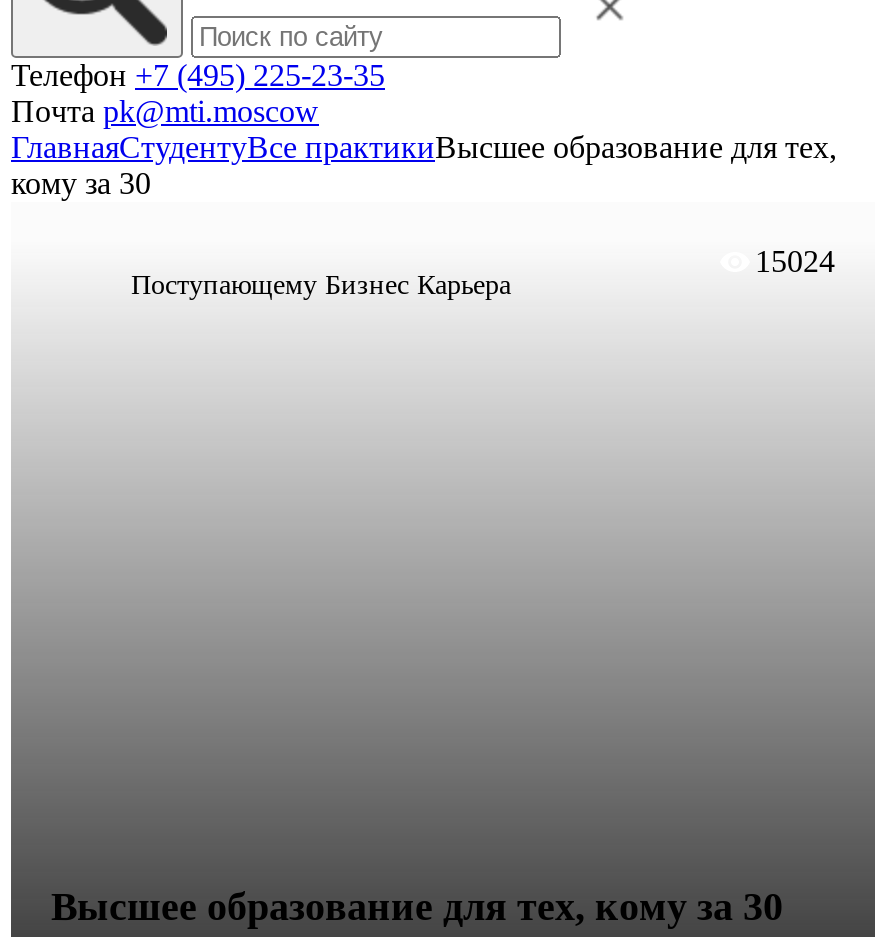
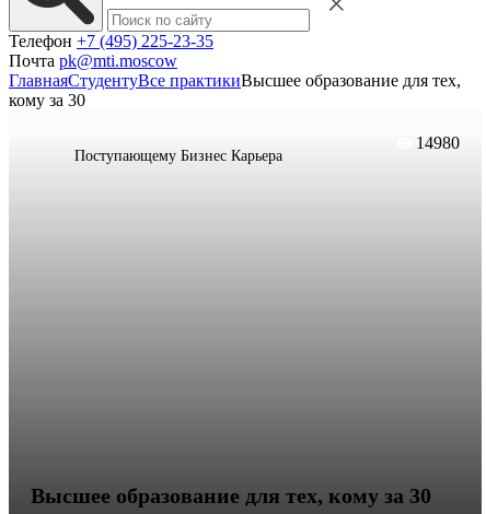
[755,244,835,278] 15024 -> [416,133,460,152] 14980

